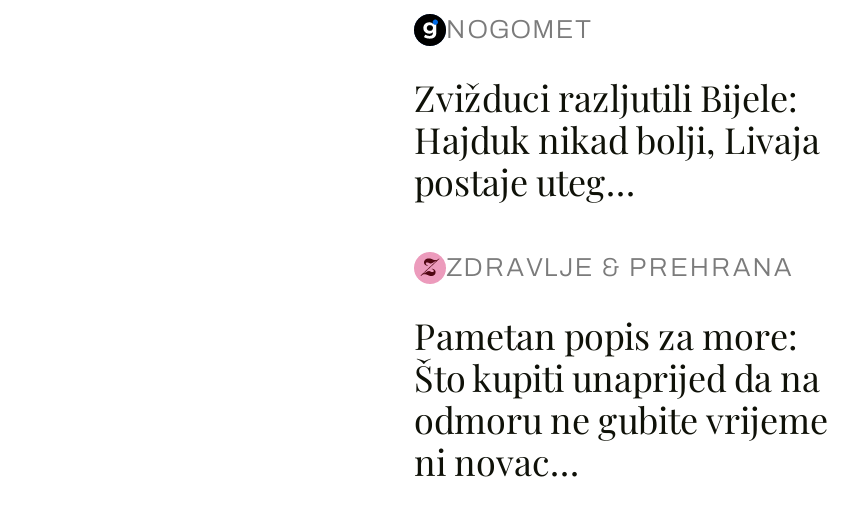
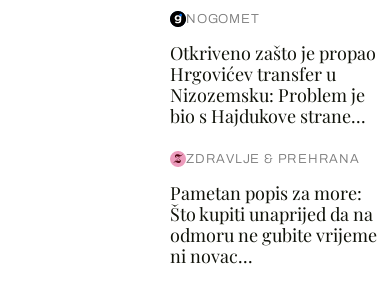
[414,74,820,206] Zvižduci razljutili Bijele: | Hajduk nikad bolji, Livaja | postaje uteg... -> [170,41,376,128] Otkriveno zašto je propao | Hrgovićev transfer u | Nizozemsku: Problem je | bio s Hajdukove strane...

